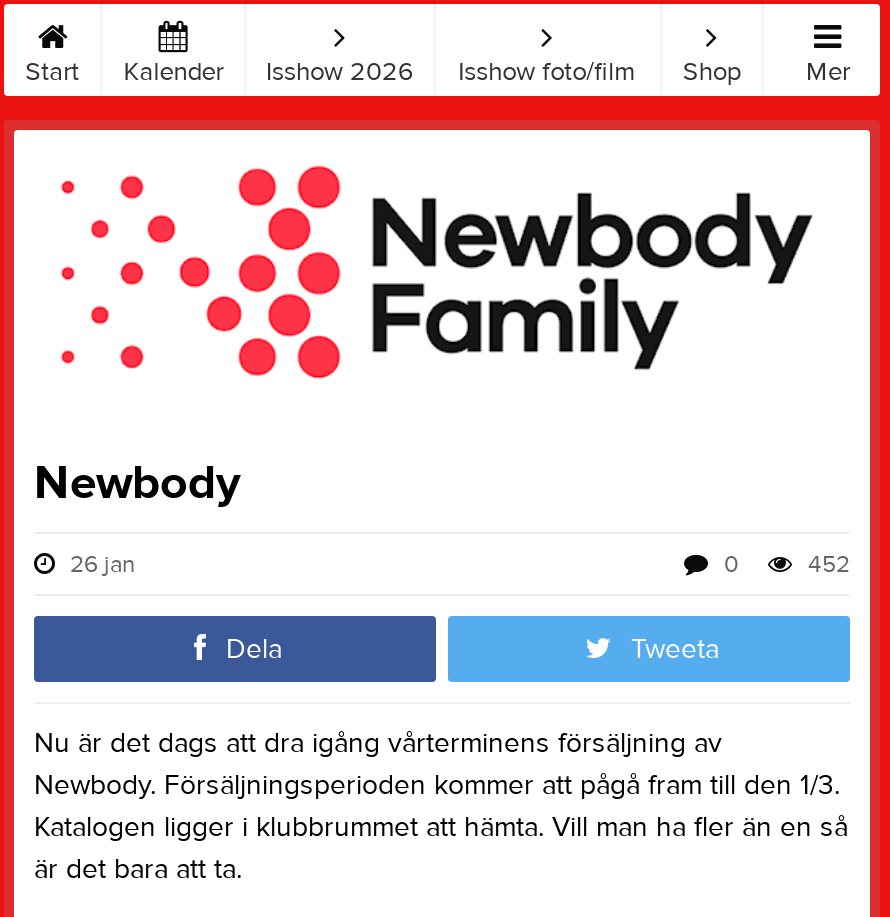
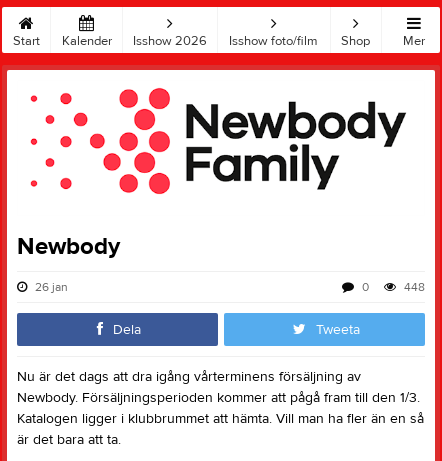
[718,548,850,580] 0 452 -> [359,279,425,295] 0 448

